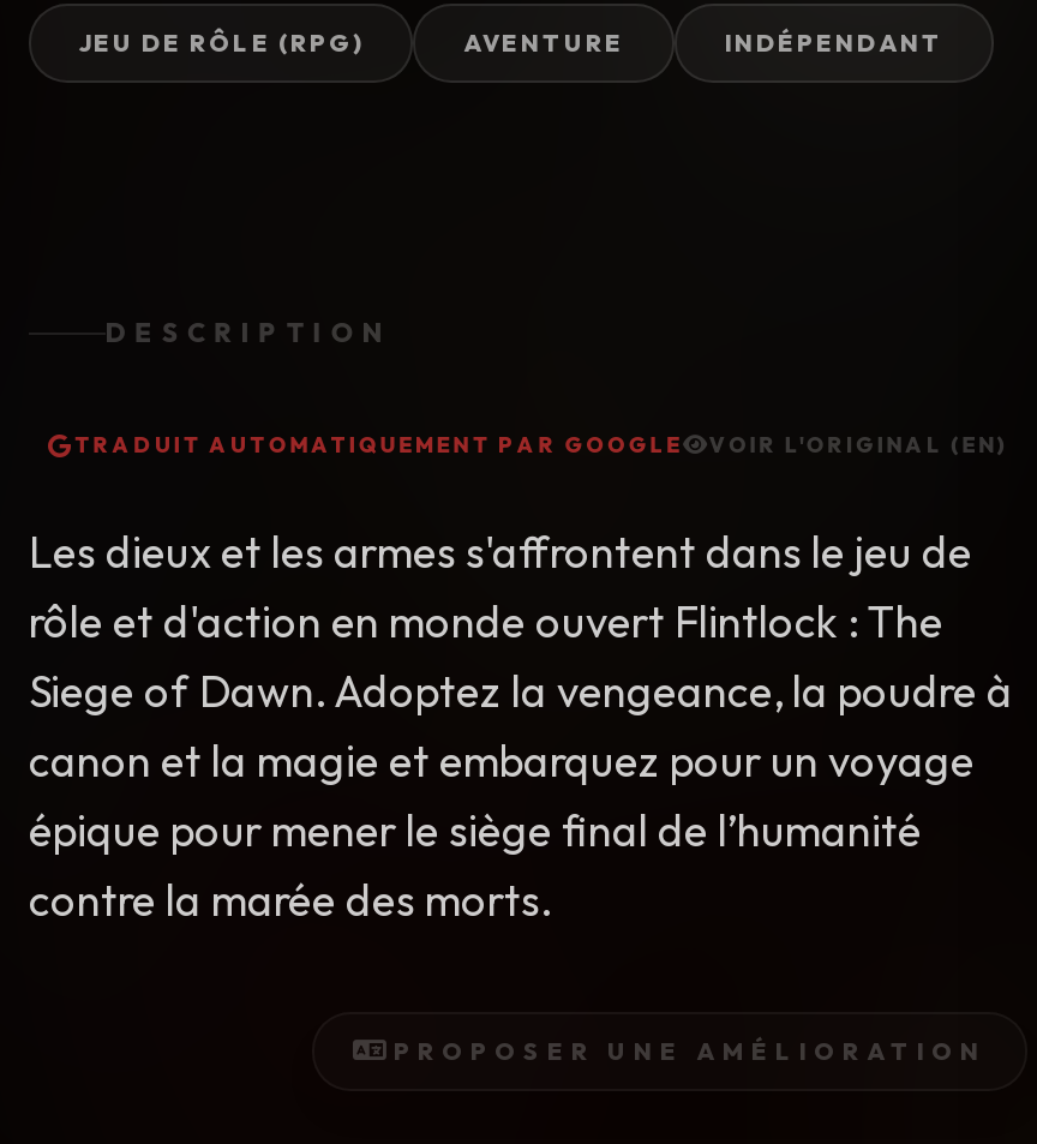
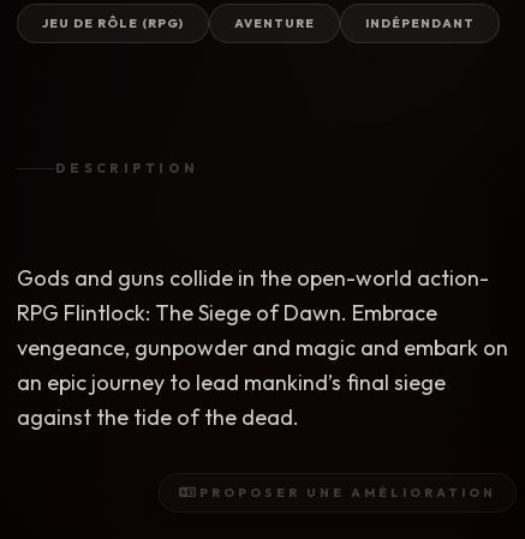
[29,431,1013,928] TRADUIT AUTOMATIQUEMENT PAR GOOGLE | VOIR L'ORIGINAL (EN) | Les dieux et les armes s'affrontent dans le jeu de | rôle et d'action en monde ouvert Flintlock : The | Siege of Dawn. Adoptez la vengeance, la poudre à | canon et la magie et embarquez pour un voyage | épique pour mener le siège final de l’humanité | contre la marée des morts. -> [17,264,508,431] Gods and guns collide in the open-world action- | RPG Flintlock: The Siege of Dawn. Embrace | vengeance, gunpowder and magic and embark on | an epic journey to lead mankind’s final siege | against the tide of the dead.

